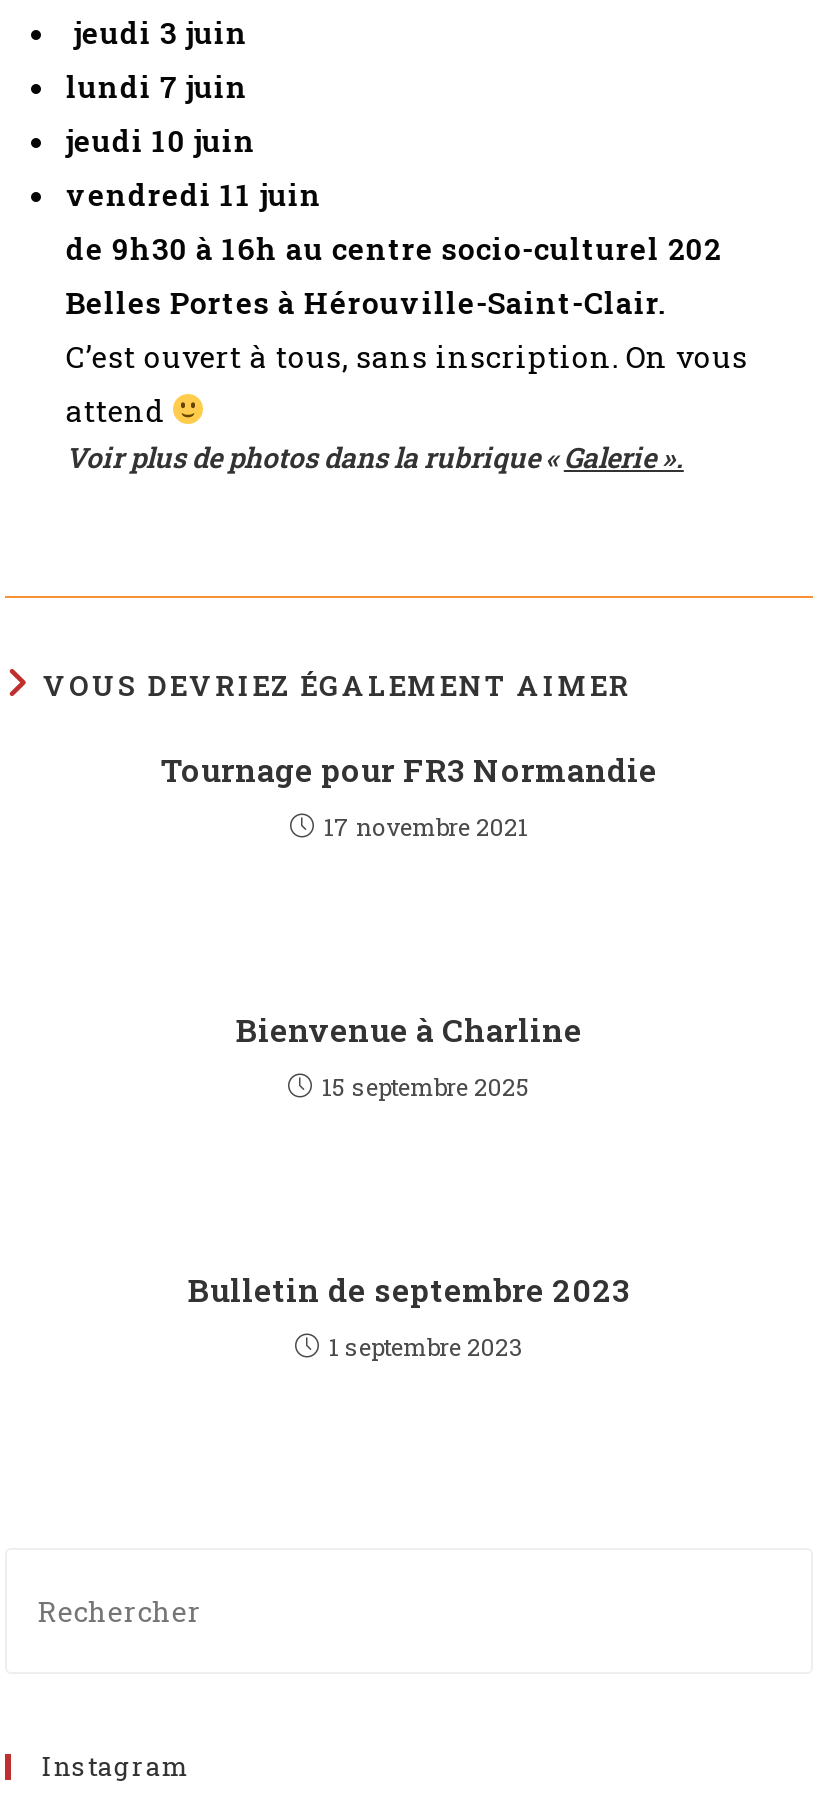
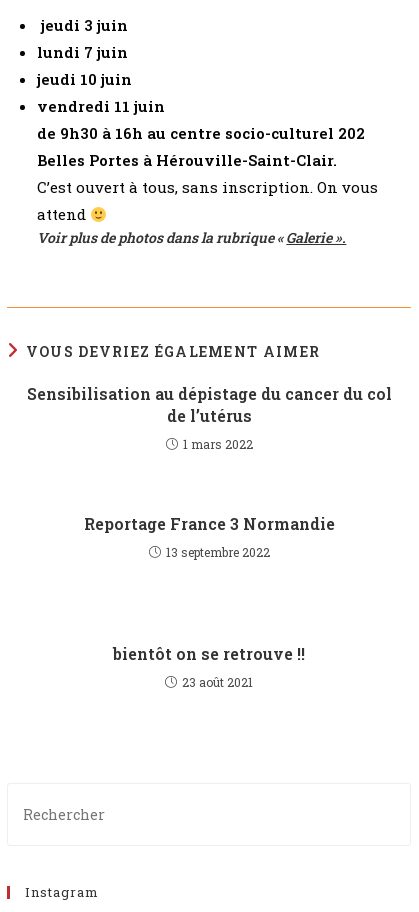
[161,747,657,789] Tournage pour FR3 Normandie -> [26,383,391,426] Sensibilisation au dépistage du cancer du col | de l’utérus
[324,809,528,841] 17 novembre 2021 -> [182,436,252,452] 1 mars 2022
[236,1007,582,1049] Bienvenue à Charline -> [83,513,334,534] Reportage France 3 Normandie
[322,1069,530,1101] 15 septembre 2025 -> [165,544,269,560] 13 septembre 2022
[188,1267,630,1309] Bulletin de septembre 2023 -> [113,643,305,664] bientôt on se retrouve !!
[329,1329,523,1361] 1 septembre 2023 -> [182,674,253,690] 23 août 2021

